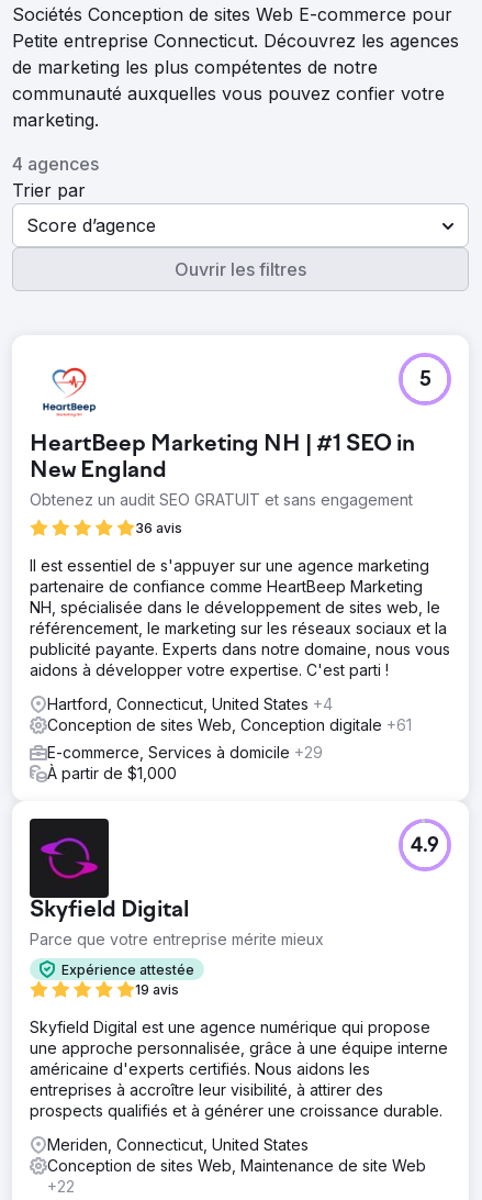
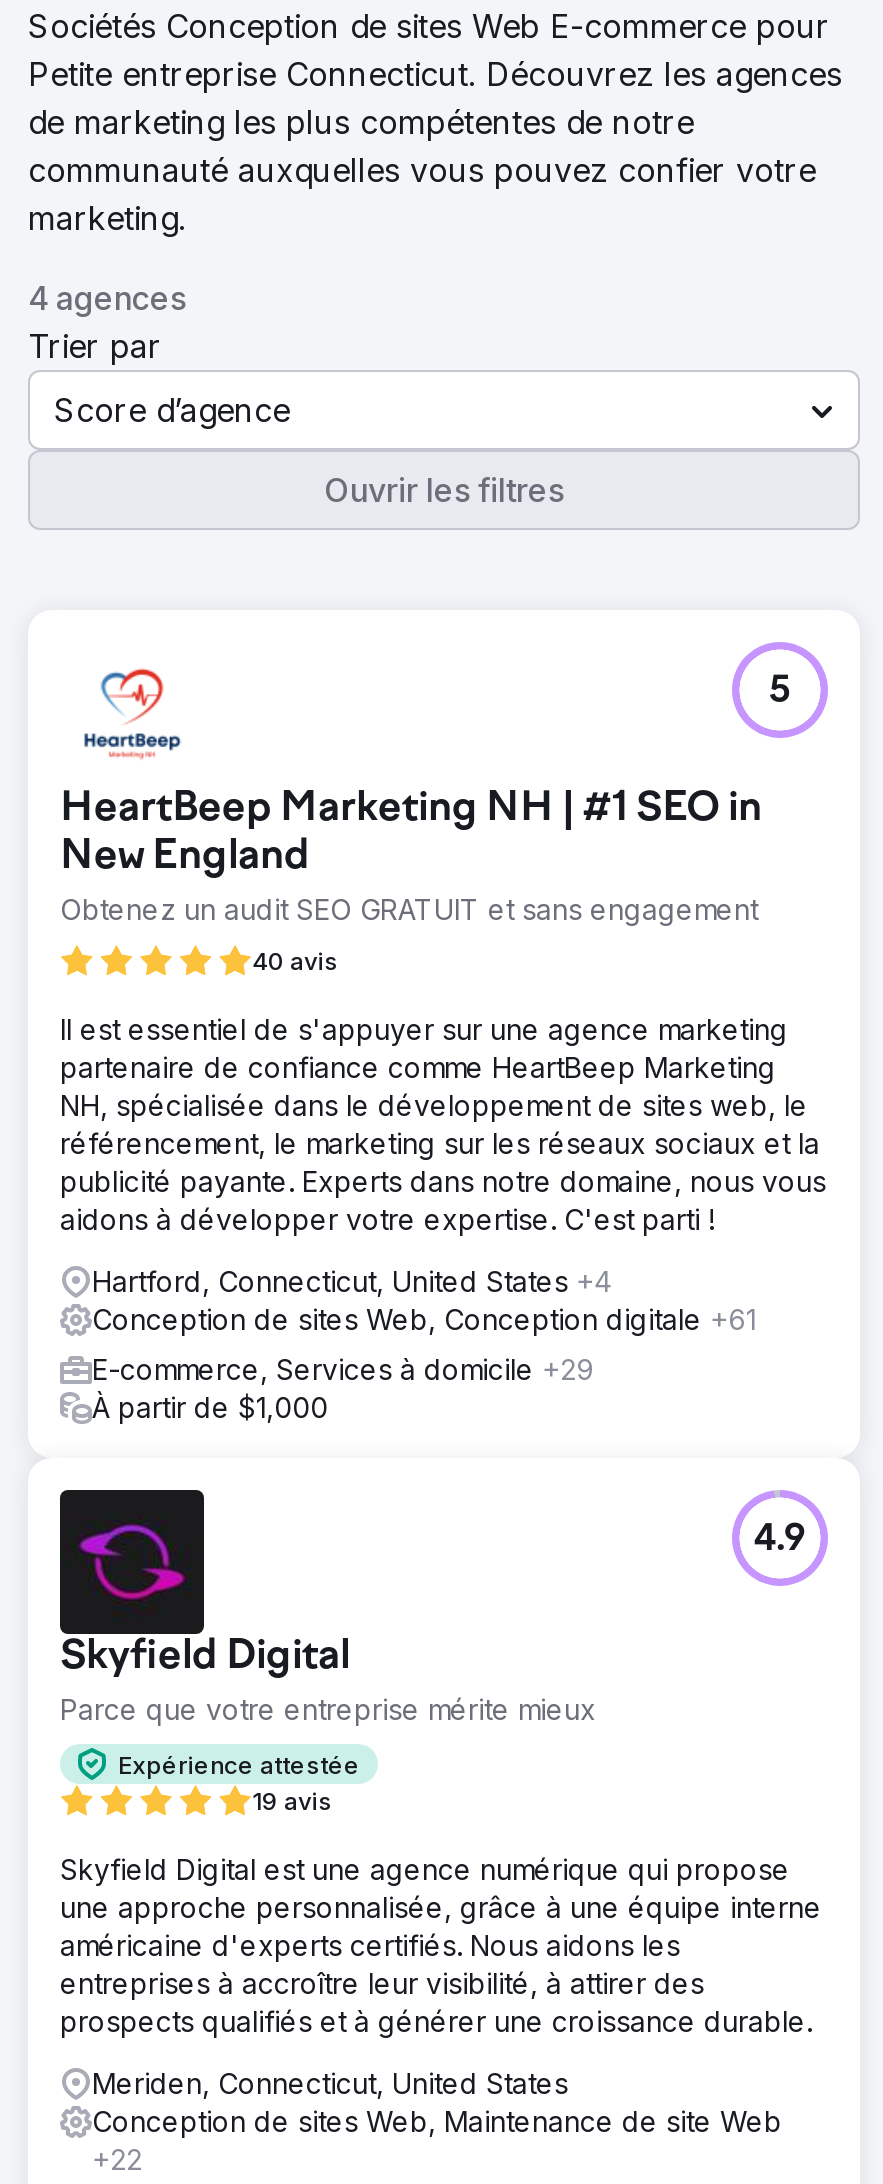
[135,520,182,536] 36 avis -> [252,946,338,976] 40 avis

